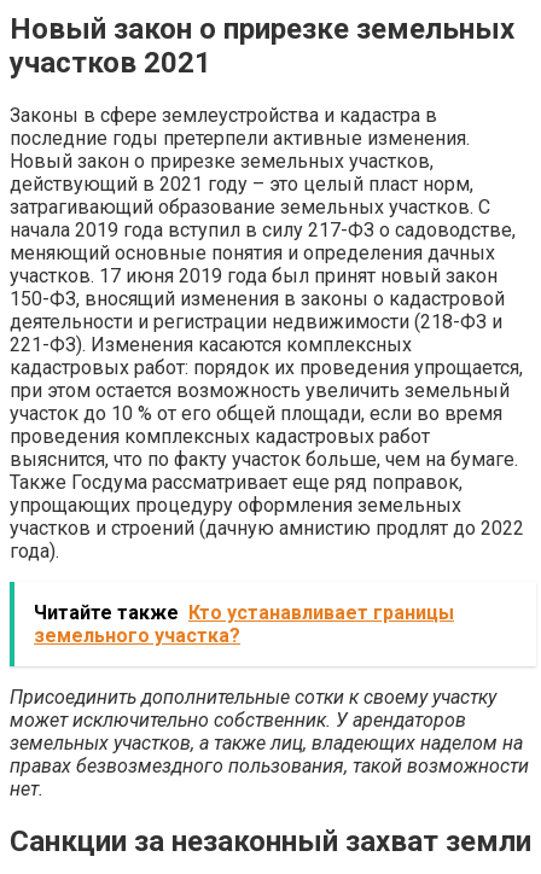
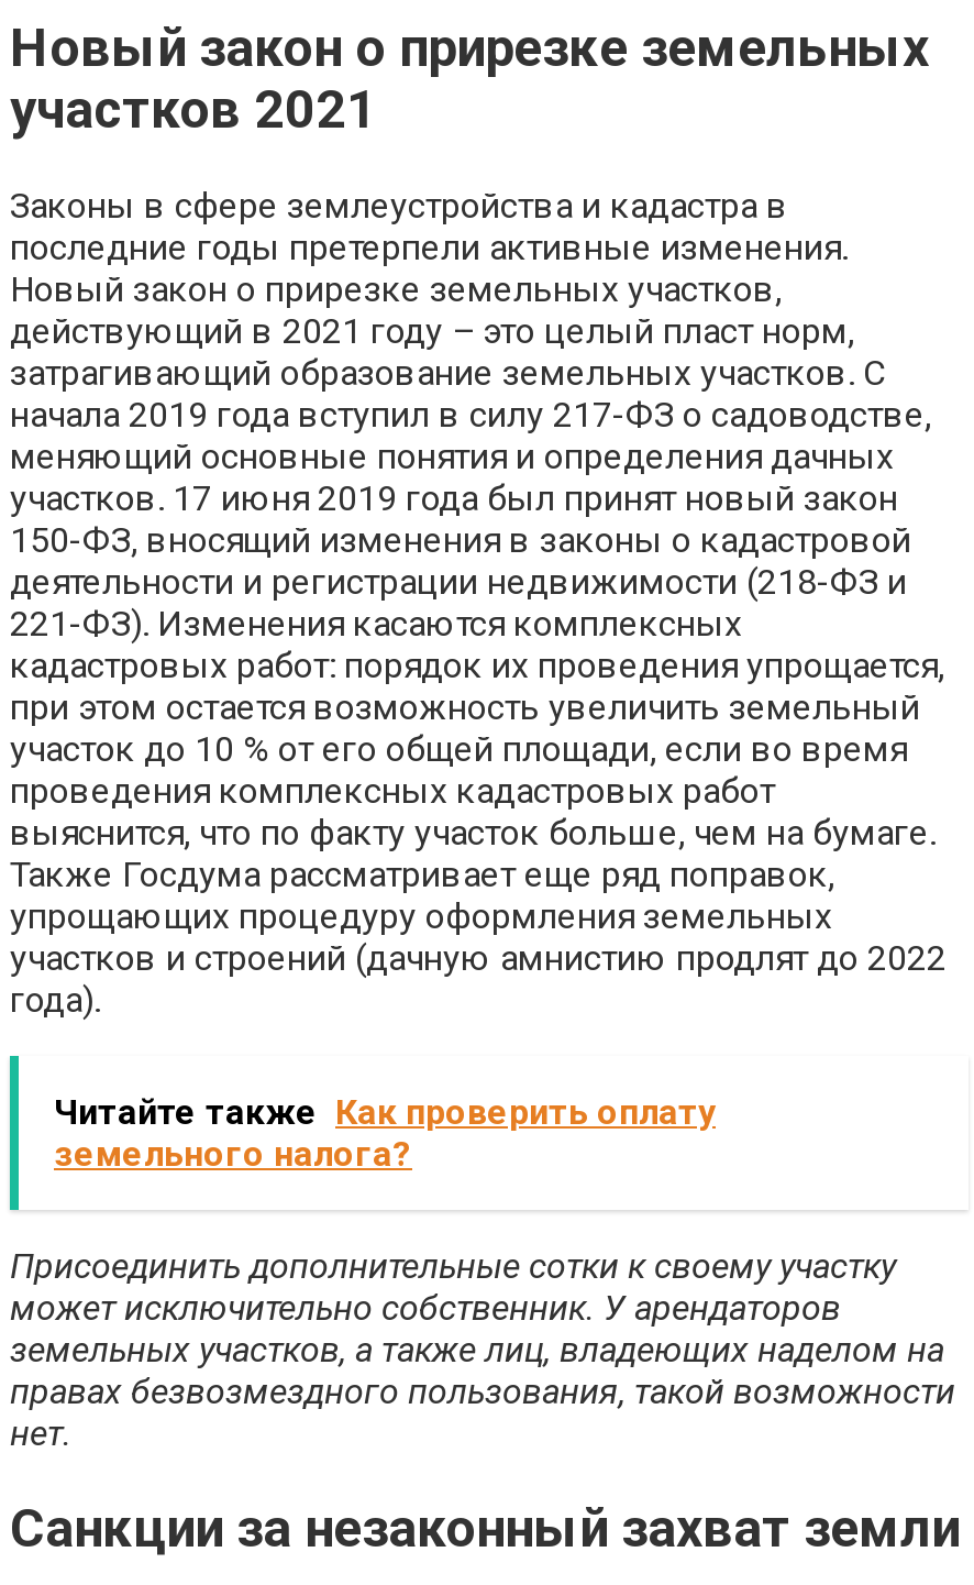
[34,601,454,624] Читайте также Кто устанавливает границы -> [54,1091,716,1133] Читайте также Как проверить оплату
[34,624,240,647] земельного участка? -> [54,1133,412,1175] земельного налога?

